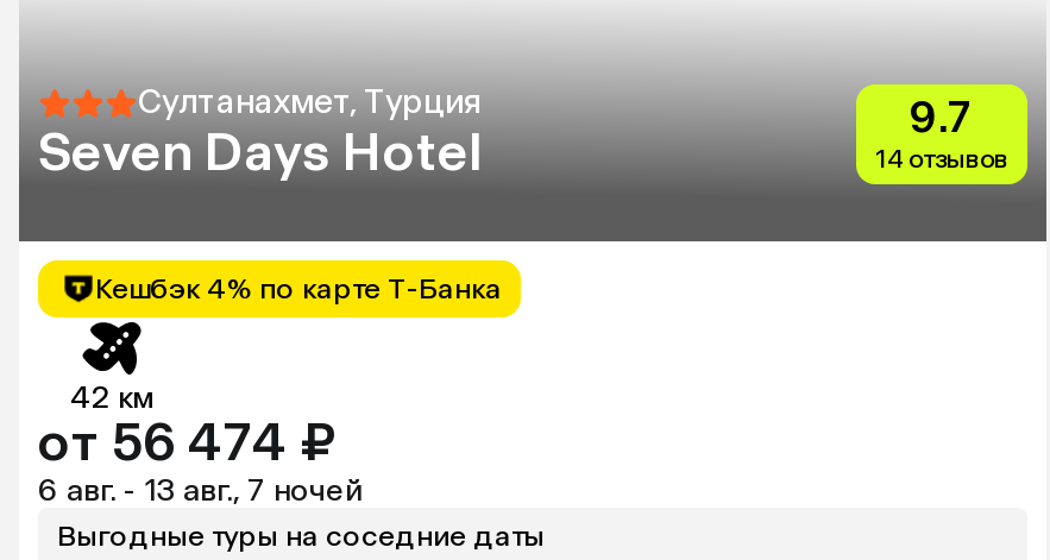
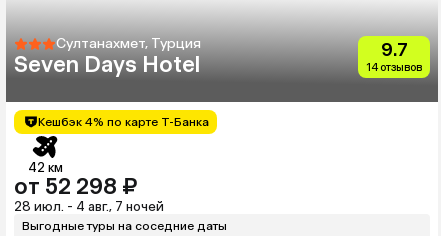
[38,410,335,474] от 56 474 ₽ -> [14,173,137,200] от 52 298 ₽
[38,472,364,508] 6 авг. - 13 авг., 7 ночей -> [14,199,164,214] 28 июл. - 4 авг., 7 ночей

